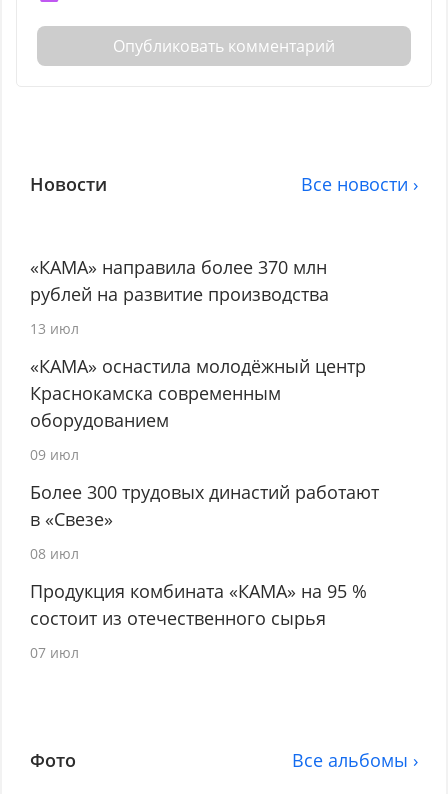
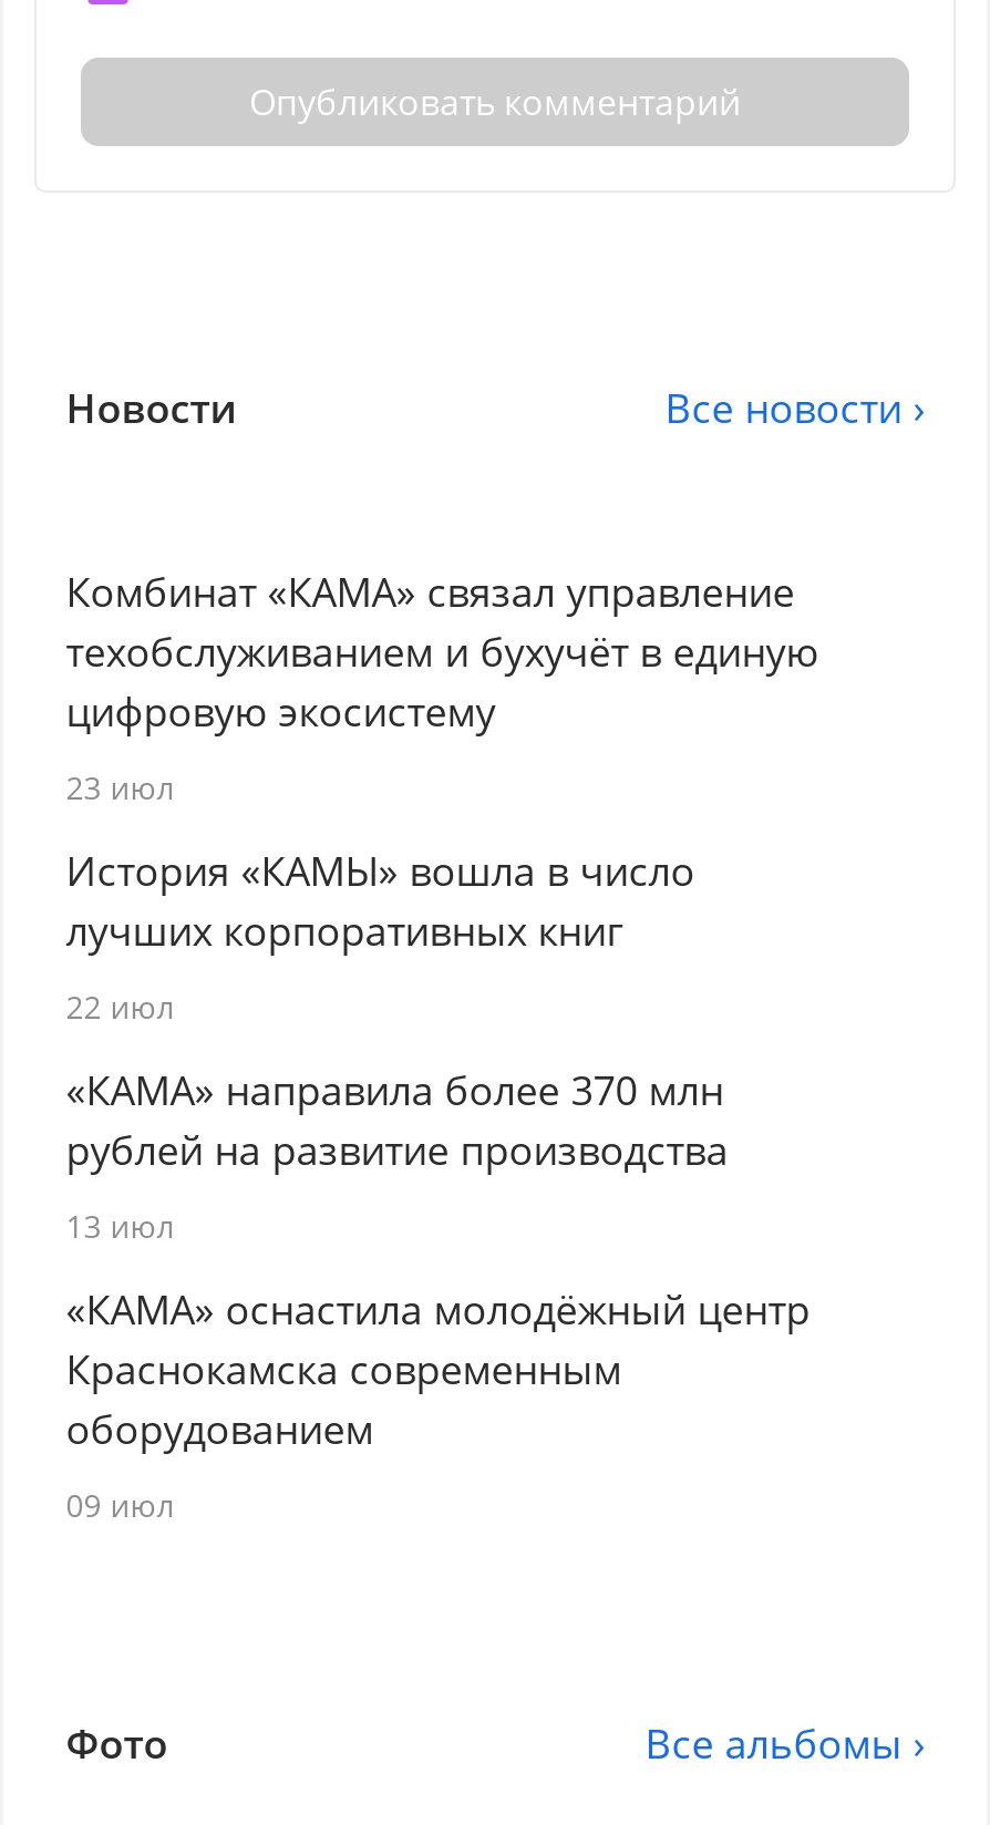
none -> [66,564,819,1027] Комбинат «КАМА» связал управление | техобслуживанием и бухучёт в единую | цифровую экосистему | 23 июл | История «КАМЫ» вошла в число | лучших корпоративных книг | 22 июл
moved [30,255,366,464] -> [66,1062,810,1525]: «КАМА» направила более 370 млн | рублей на развитие производства | 13 июл | «КАМА» оснастила молодёжный центр | Краснокамска современным | оборудованием | 09 июл
[30,480,379,662] Более 300 трудовых династий работают | в «Свезе» | 08 июл | Продукция комбината «КАМА» на 95 % | состоит из отечественного сырья | 07 июл -> none

